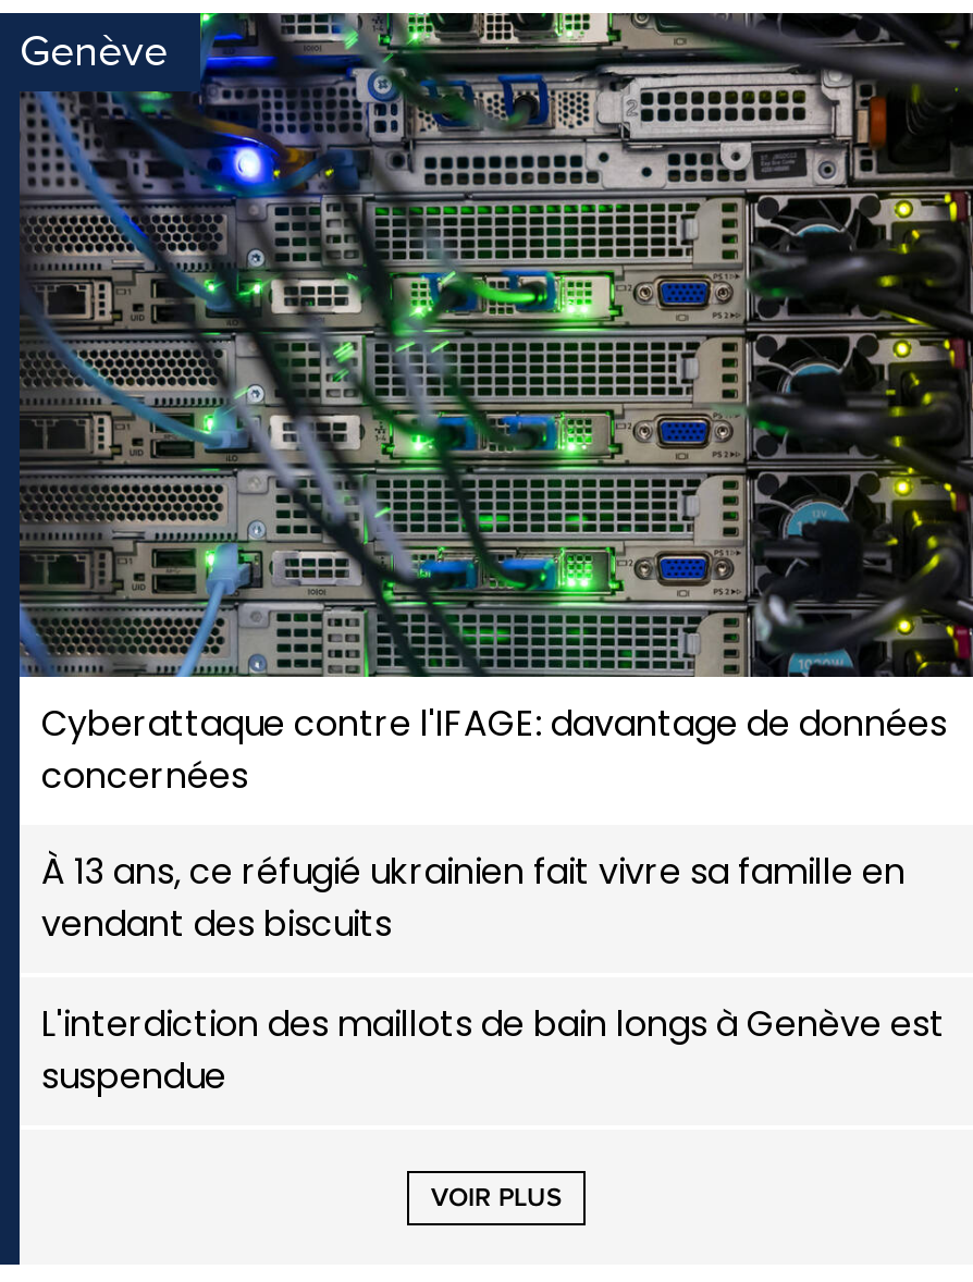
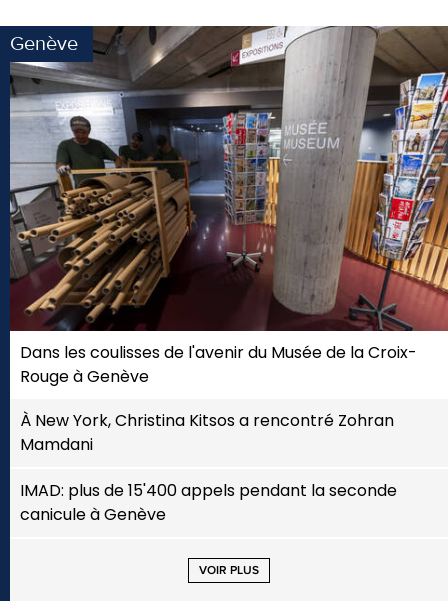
[17,11,966,802] [image] | Cyberattaque contre l'IFAGE: davantage de données | concernées -> [9,25,445,388] [image] | Dans les coulisses de l'avenir du Musée de la Croix- | Rouge à Genève
[41,848,906,950] À 13 ans, ce réfugié ukrainien fait vivre sa famille en | vendant des biscuits -> [20,409,394,456] À New York, Christina Kitsos a rencontré Zohran | Mamdani
[41,1000,945,1102] L'interdiction des maillots de bain longs à Genève est | suspendue -> [20,479,397,526] IMAD: plus de 15'400 appels pendant la seconde | canicule à Genève

